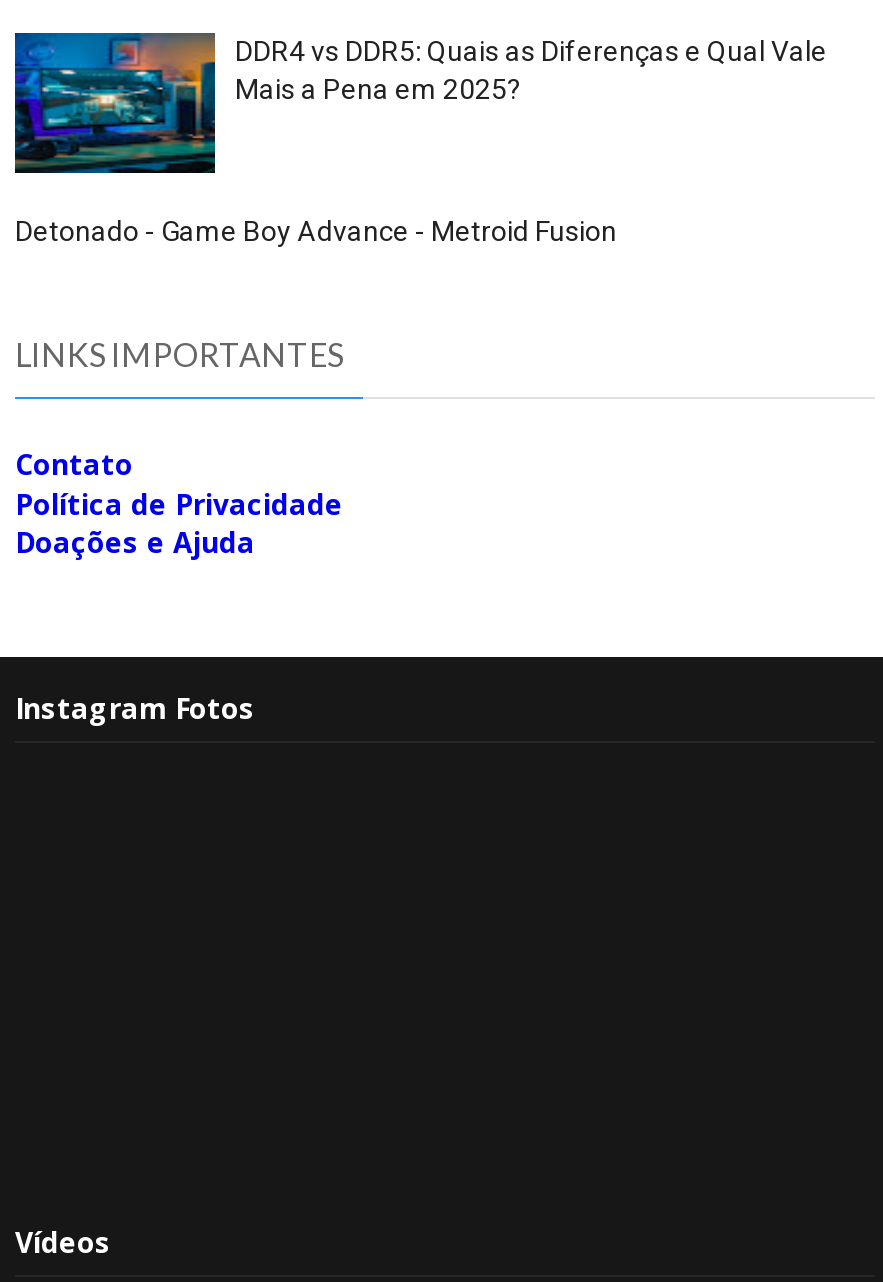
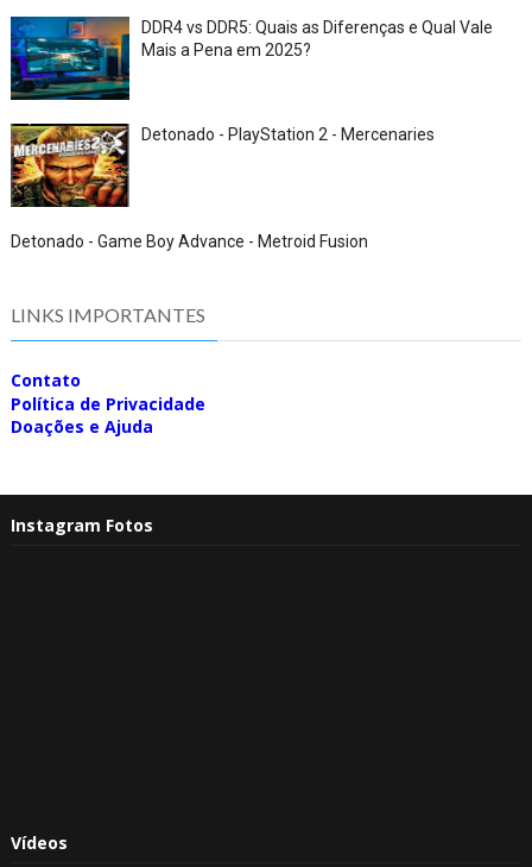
none -> [9,122,435,208] [image] | Detonado - PlayStation 2 - Mercenaries

